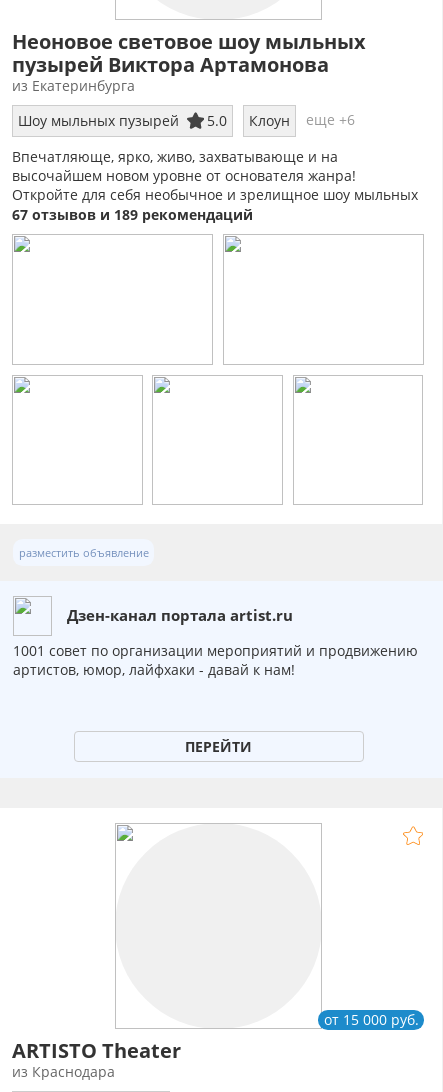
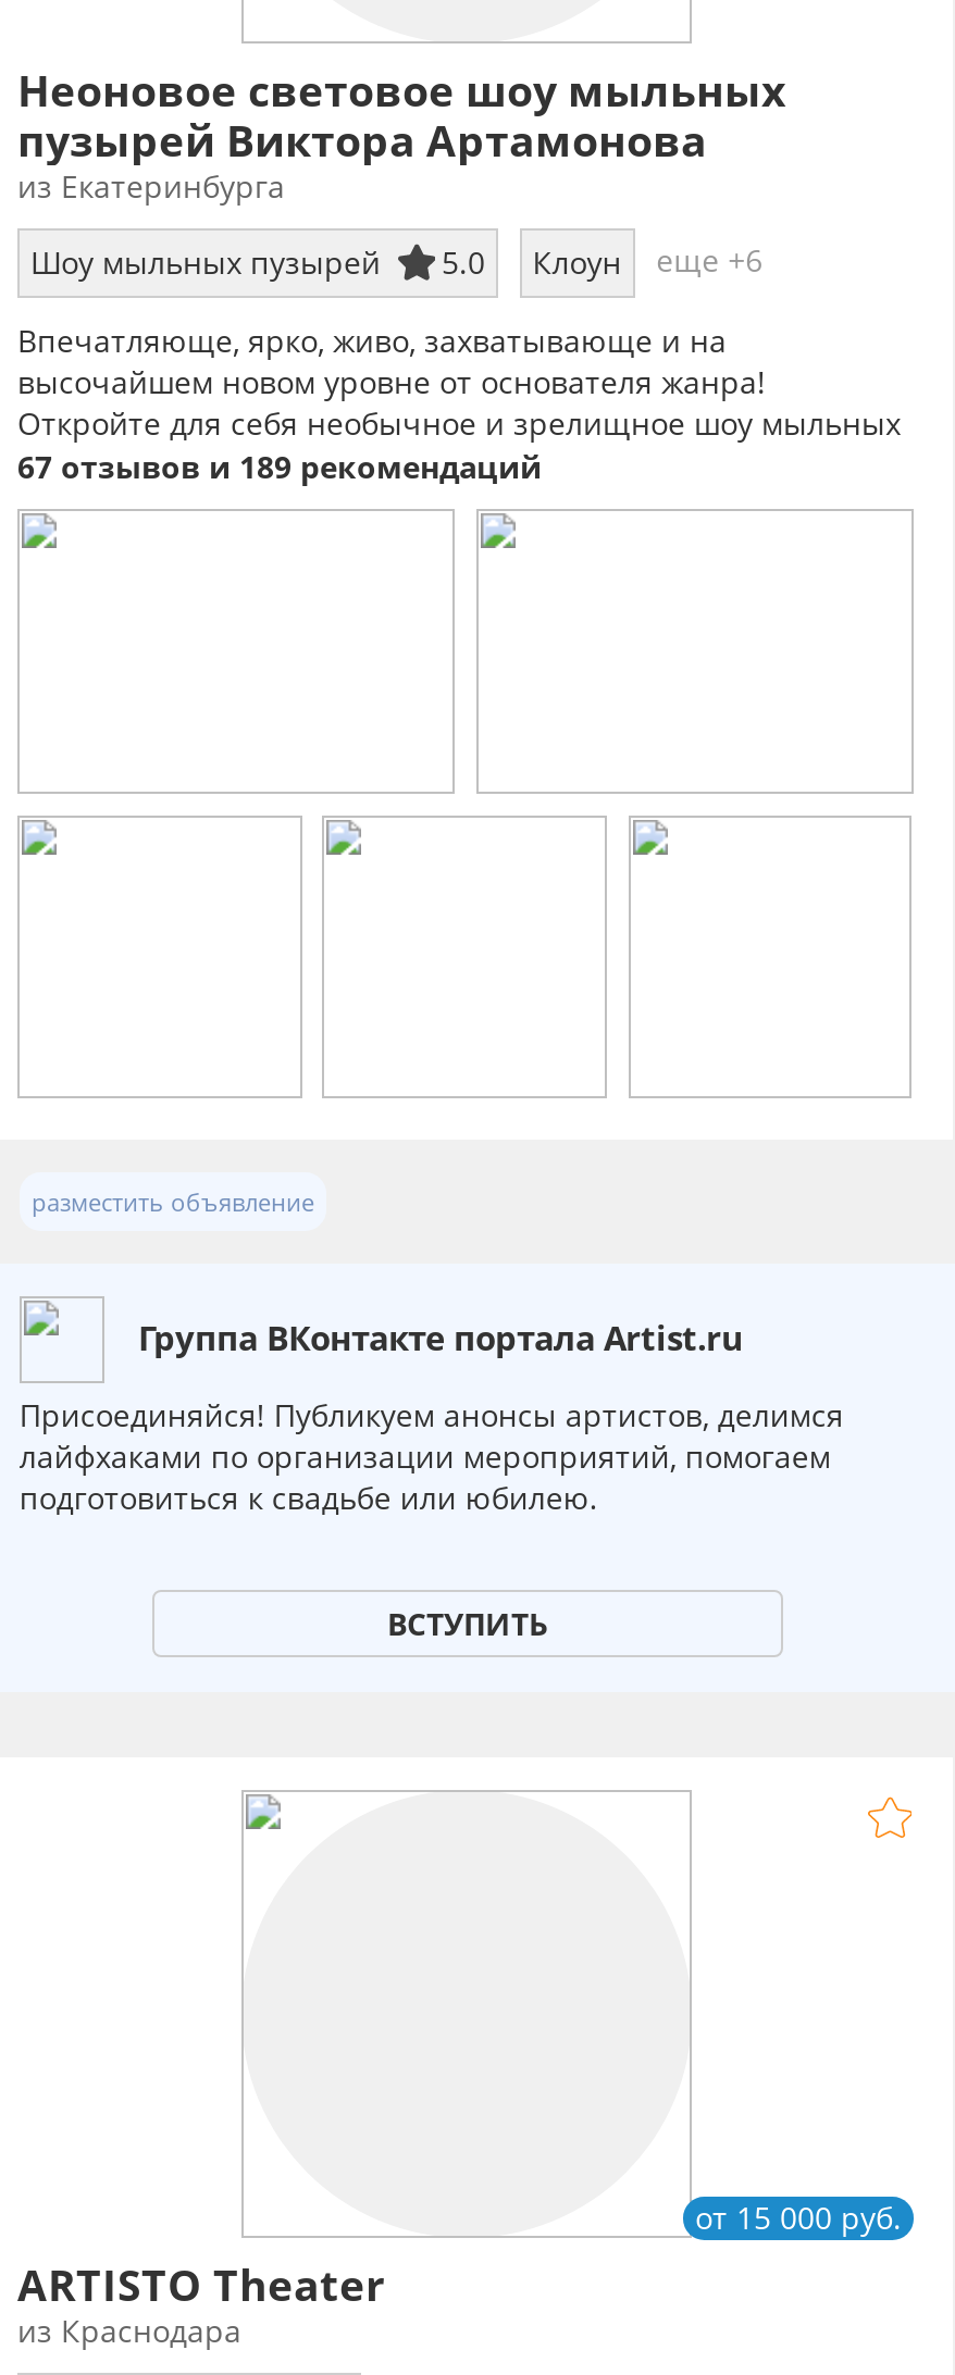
[67,605,293,626] Дзен-канал портала artist.ru -> [138,1317,743,1362] Группа ВКонтакте портала Artist.ru
[13,641,418,679] 1001 совет по организации мероприятий и продвижению | артистов, юмор, лайфхаки - давай к нам! -> [19,1394,844,1518] Присоединяйся! Публикуем анонсы артистов, делимся | лайфхаками по организации мероприятий, помогаем | подготовиться к свадьбе или юбилею.
[185,737,252,756] ПЕРЕЙТИ -> [387,1602,548,1644] ВСТУПИТЬ

